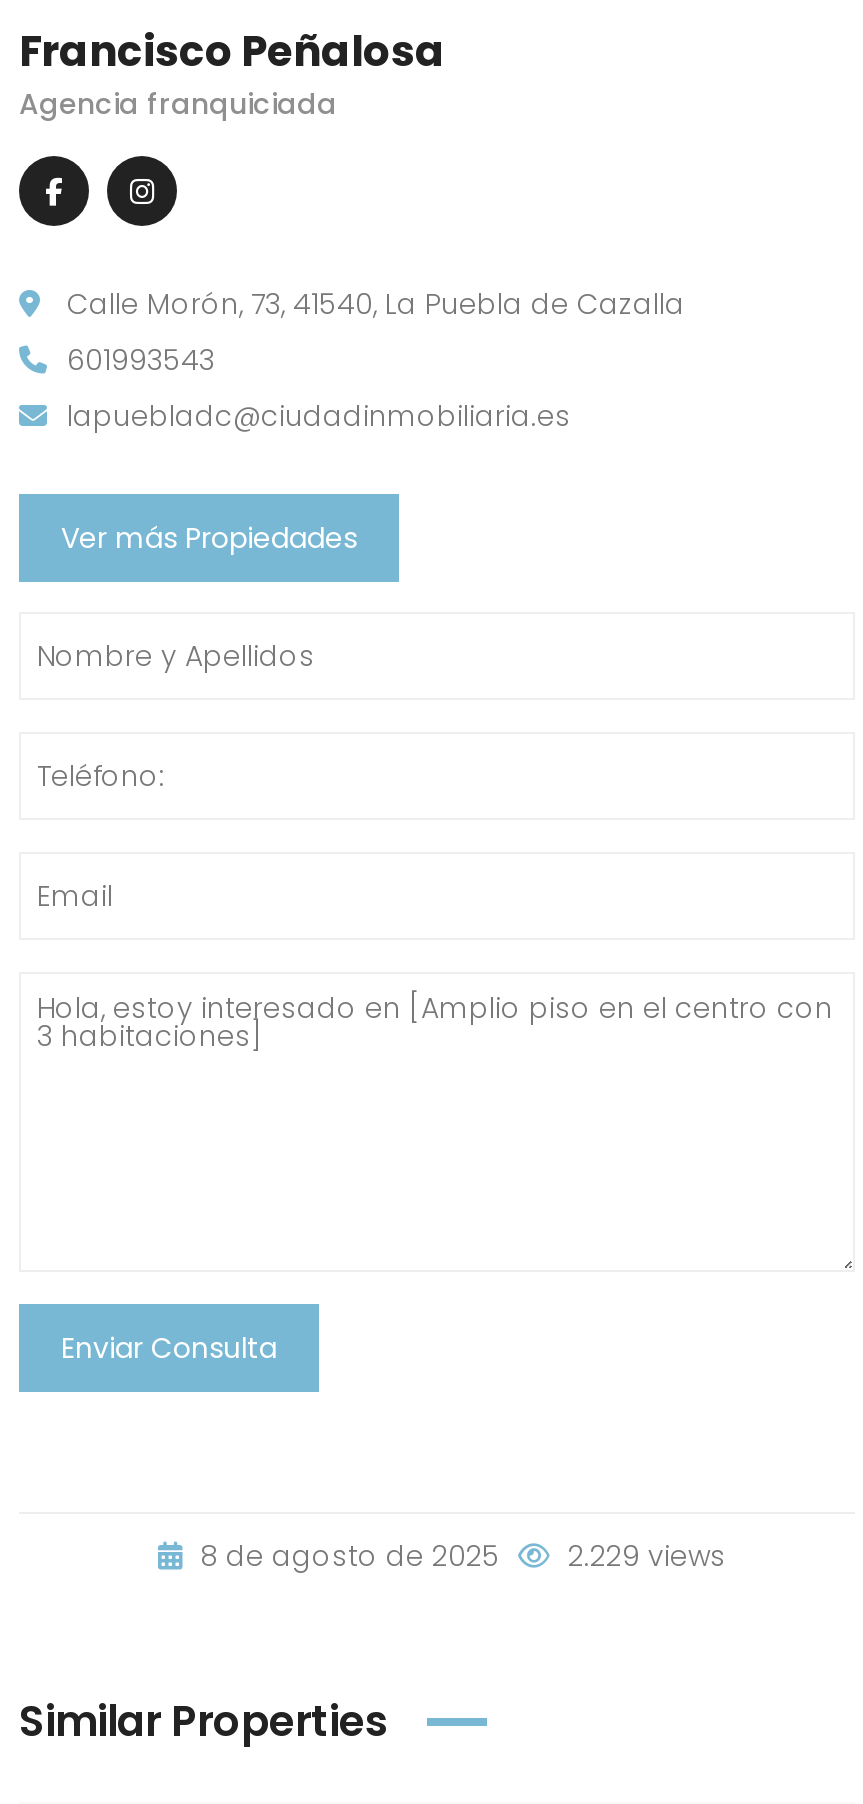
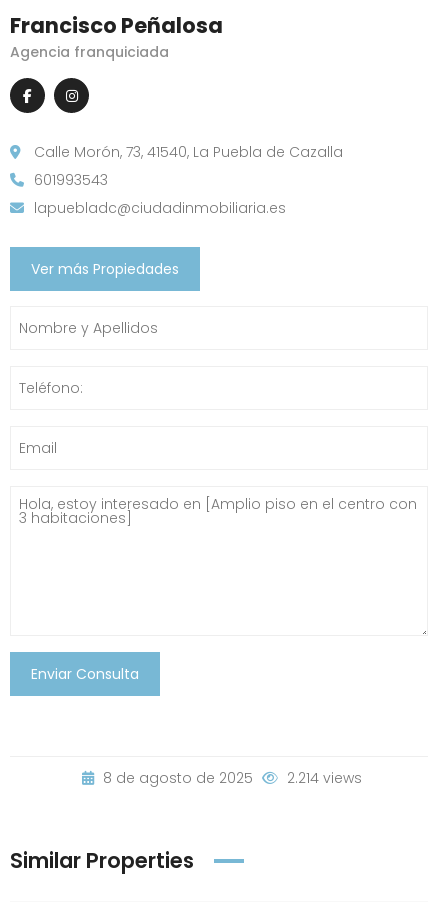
[192,1536,726,1576] 8 de agosto de 2025 2.229 views -> [98,768,361,788] 8 de agosto de 2025 2.214 views

